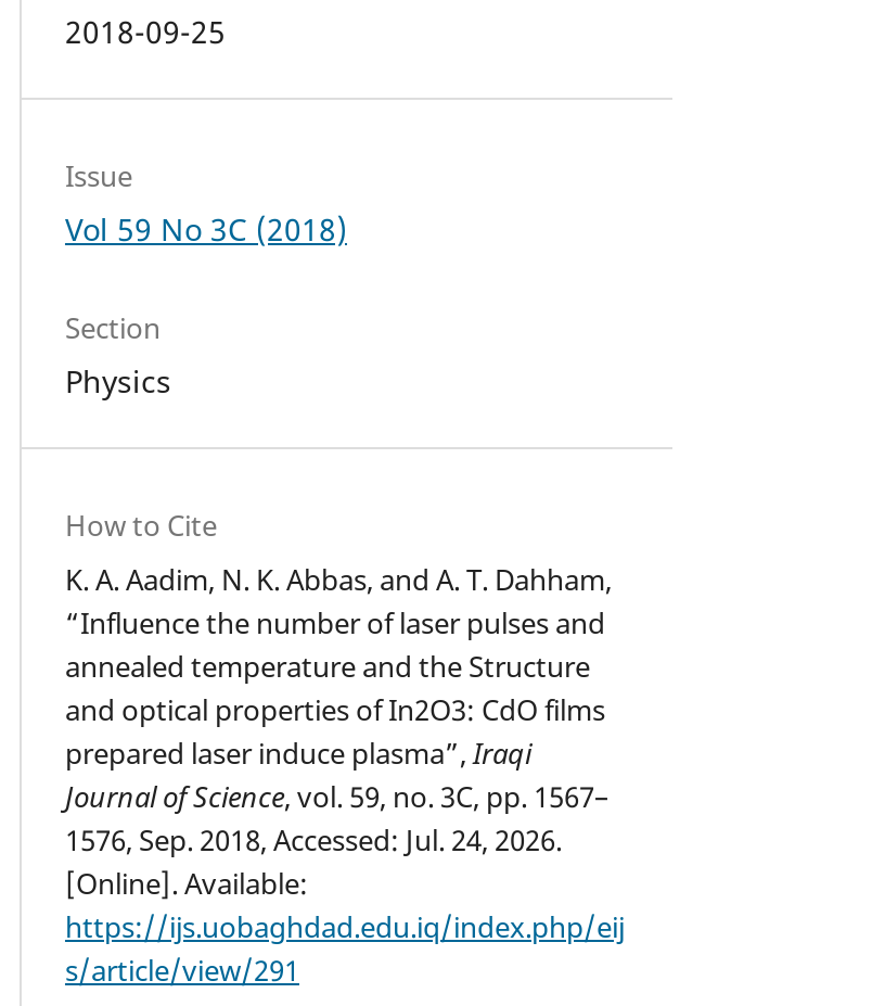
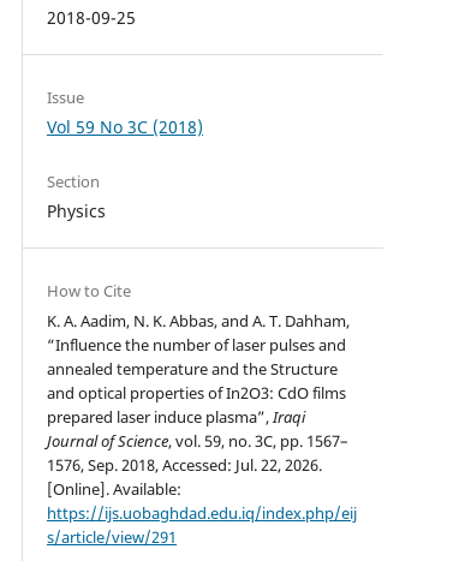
[65,820,562,859] 1576, Sep. 2018, Accessed: Jul. 24, 2026. -> [47,454,322,476] 1576, Sep. 2018, Accessed: Jul. 22, 2026.

